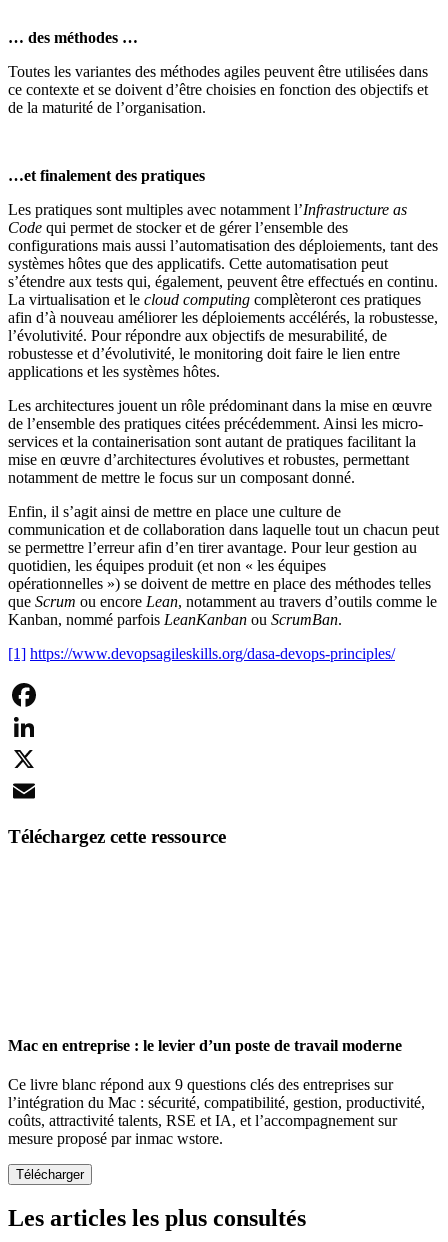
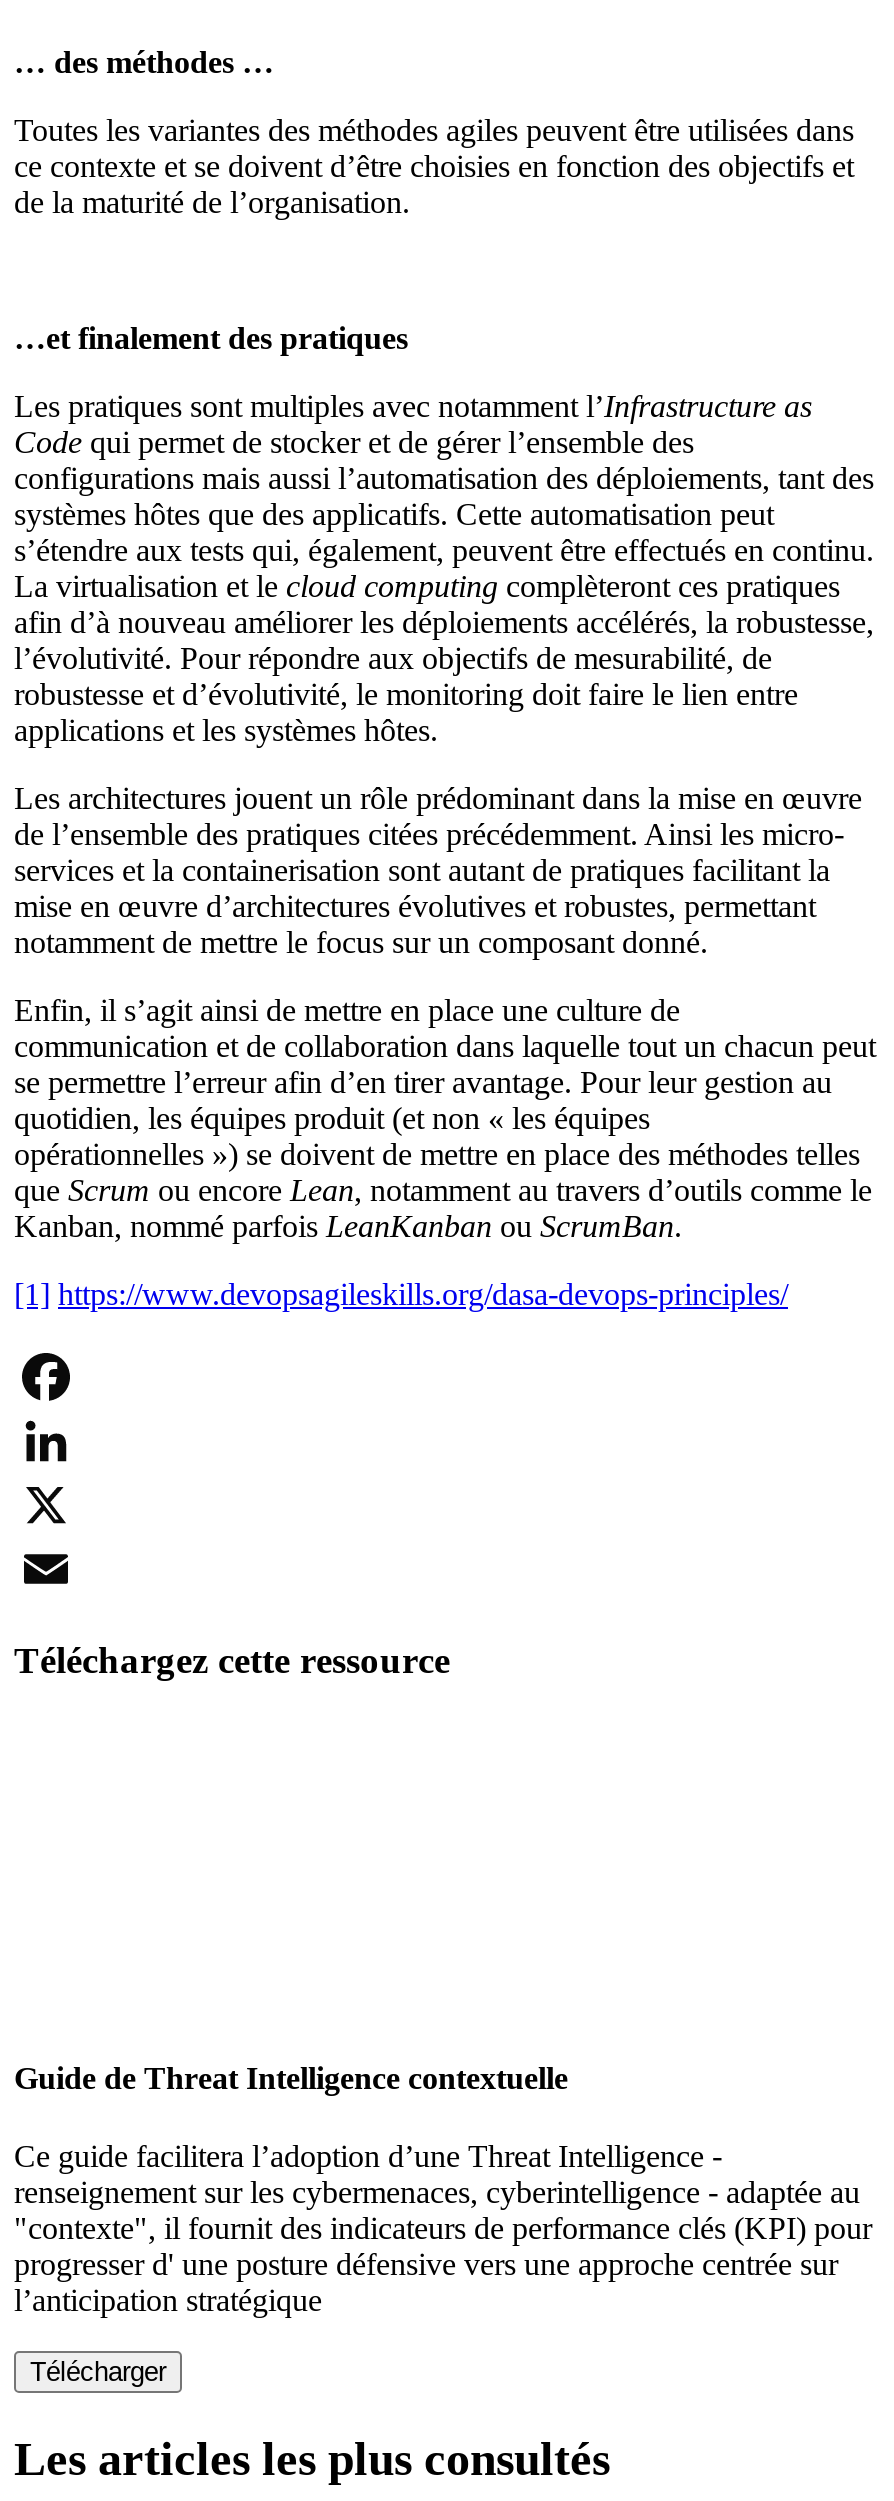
[8,1037,402,1054] Mac en entreprise : le levier d’un poste de travail moderne -> [14,2061,568,2095] Guide de Threat Intelligence contextuelle
[8,1076,425,1147] Ce livre blanc répond aux 9 questions clés des entreprises sur | l’intégration du Mac : sécurité, compatibilité, gestion, productivité, | coûts, attractivité talents, RSE et IA, et l’accompagnement sur | mesure proposé par inmac wstore. -> [14,2139,872,2317] Ce guide facilitera l’adoption d’une Threat Intelligence - | renseignement sur les cybermenaces, cyberintelligence - adaptée au | "contexte", il fournit des indicateurs de performance clés (KPI) pour | progresser d' une posture défensive vers une approche centrée sur | l’anticipation stratégique

